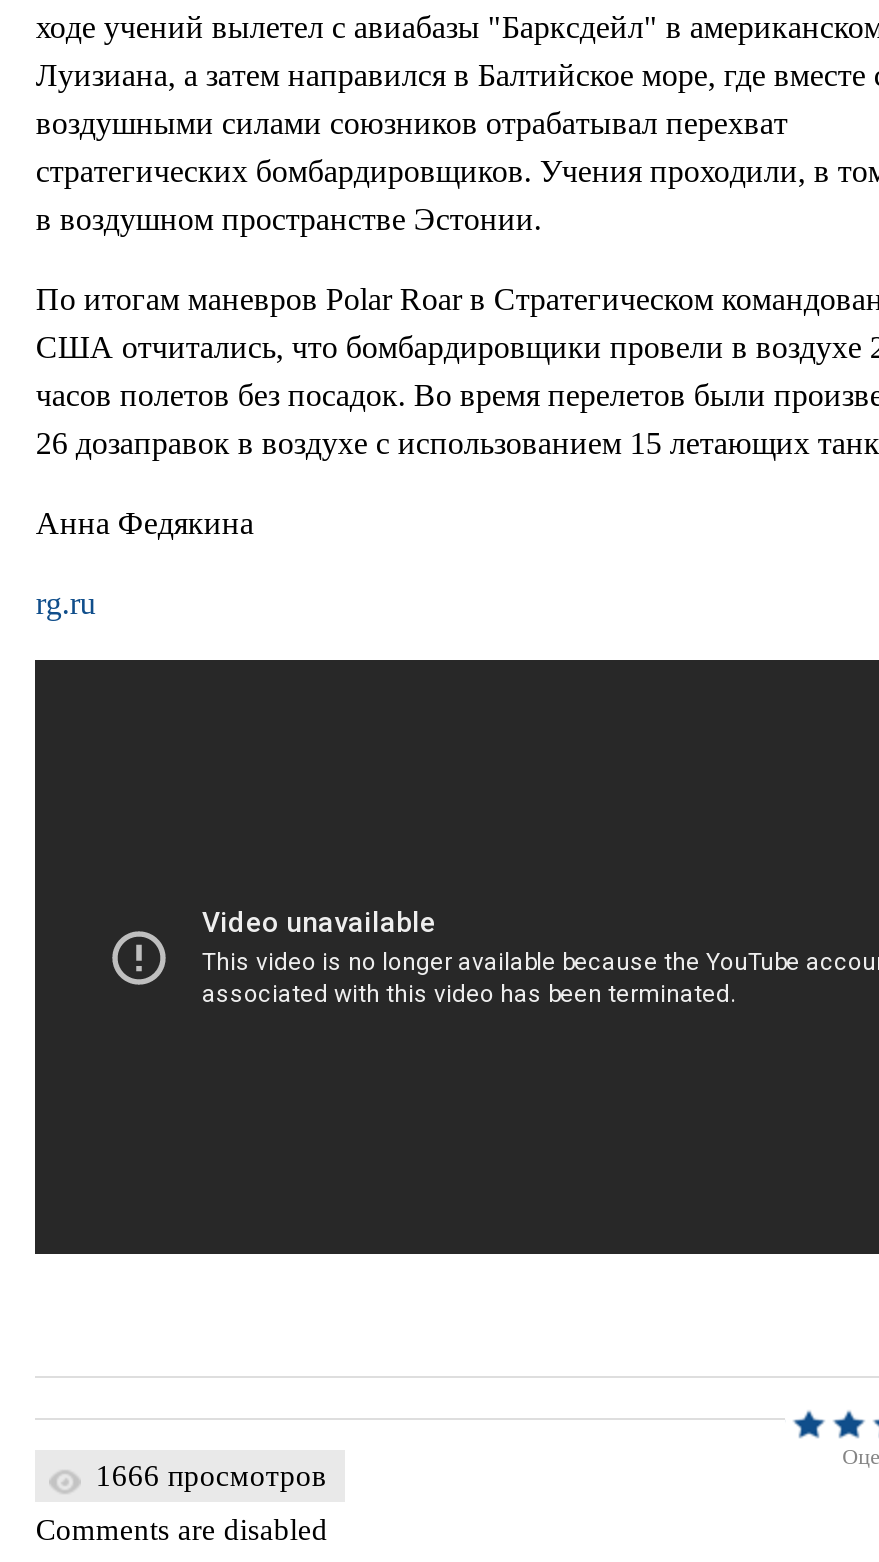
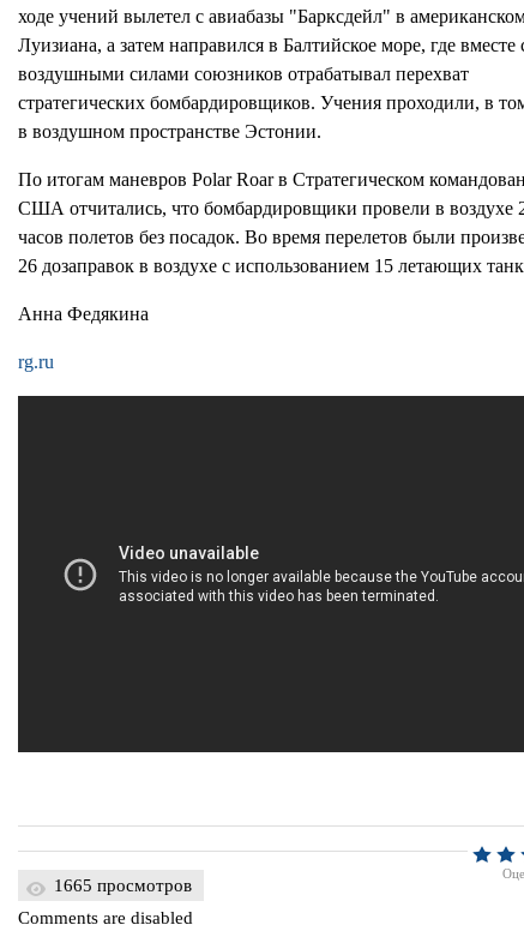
[96,1460,326,1492] 1666 просмотров -> [54,876,192,895] 1665 просмотров

